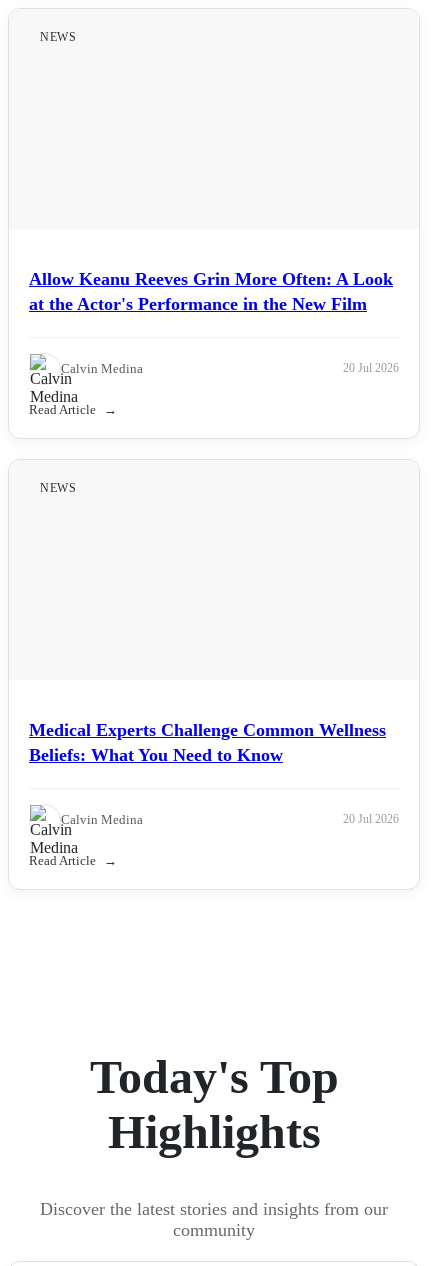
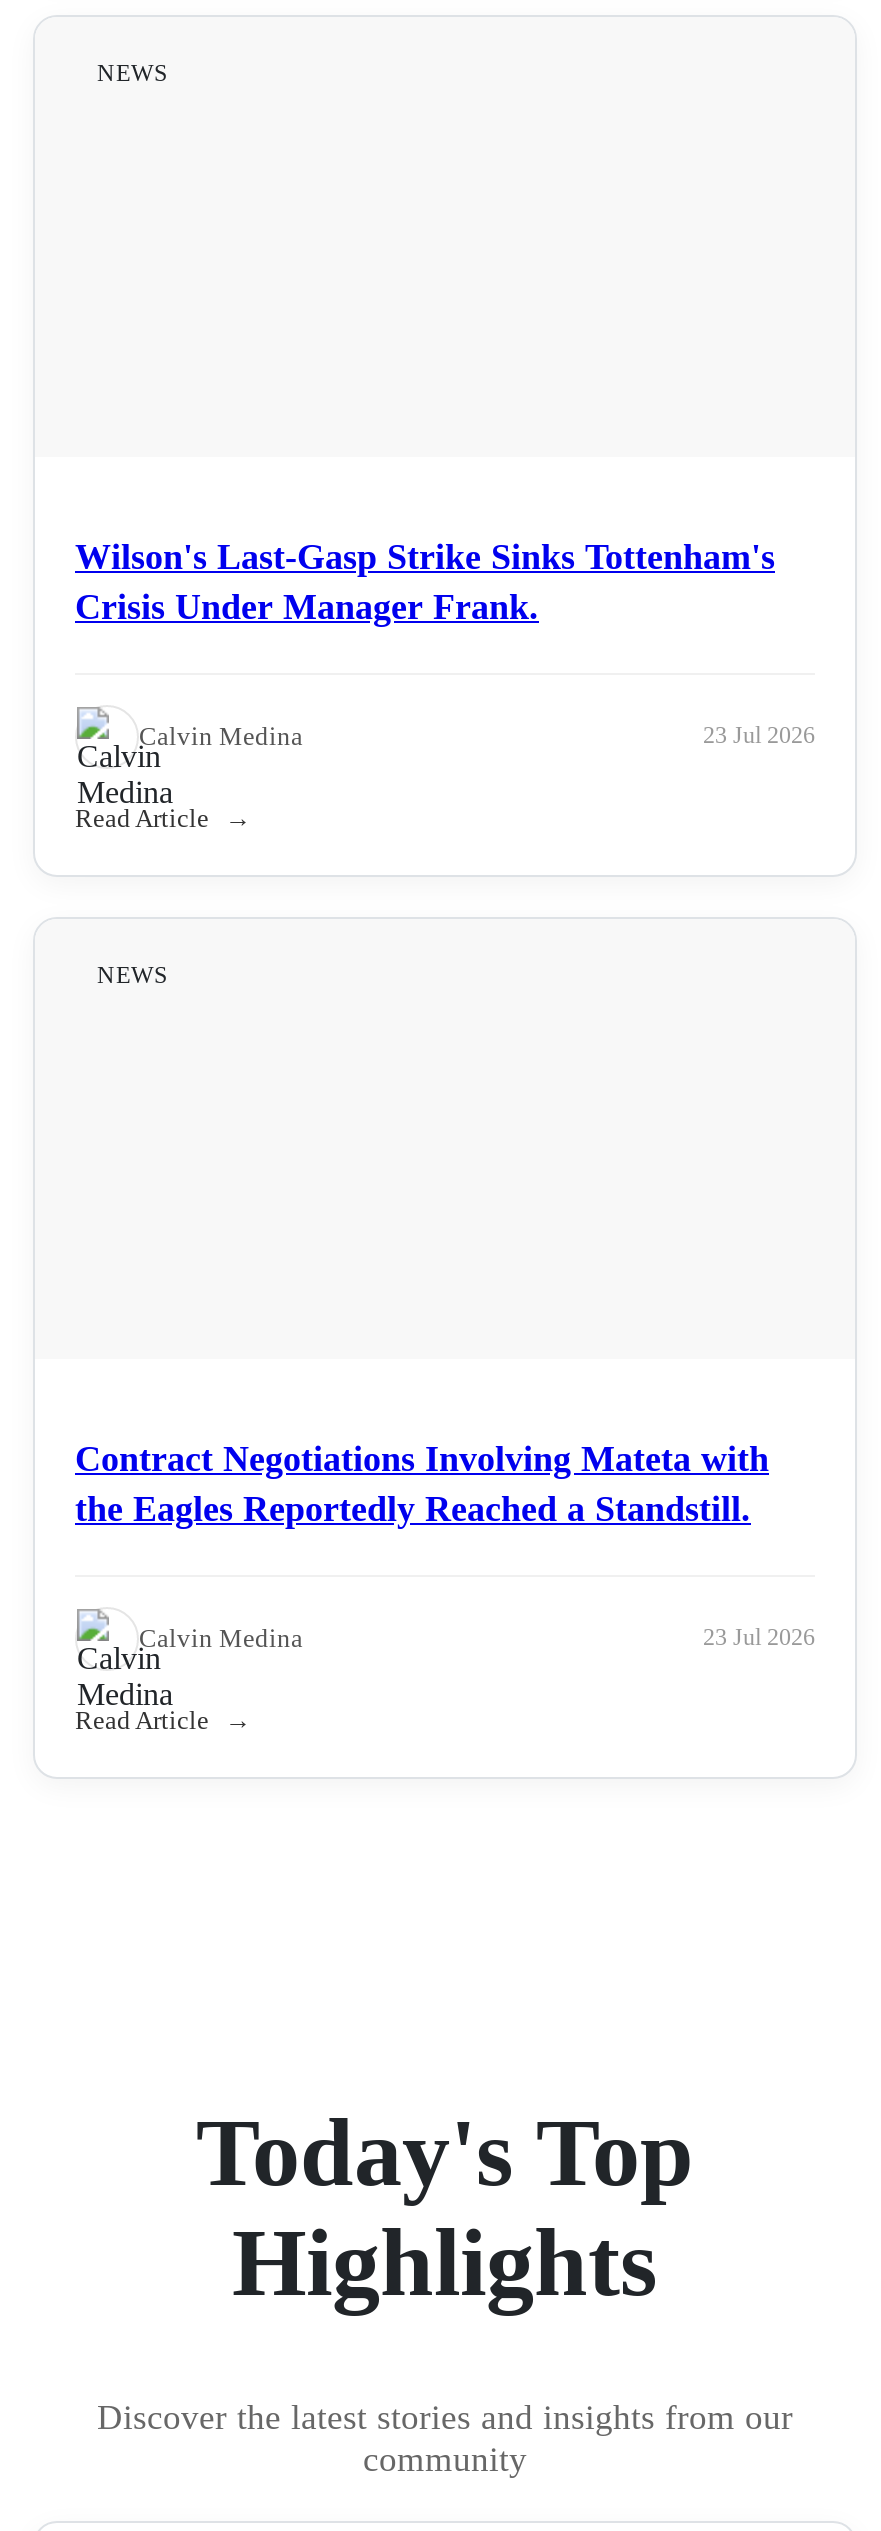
[29,269,393,314] Allow Keanu Reeves Grin More Often: A Look | at the Actor's Performance in the New Film -> [75,536,775,626] Wilson's Last-Gasp Strike Sinks Tottenham's | Crisis Under Manager Frank.
[343,361,399,375] 20 Jul 2026 -> [703,721,815,749] 23 Jul 2026
[29,720,386,765] Medical Experts Challenge Common Wellness | Beliefs: What You Need to Know -> [75,1438,769,1528] Contract Negotiations Involving Mateta with | the Eagles Reportedly Reached a Standstill.
[343,812,399,826] 20 Jul 2026 -> [703,1623,815,1651] 23 Jul 2026

